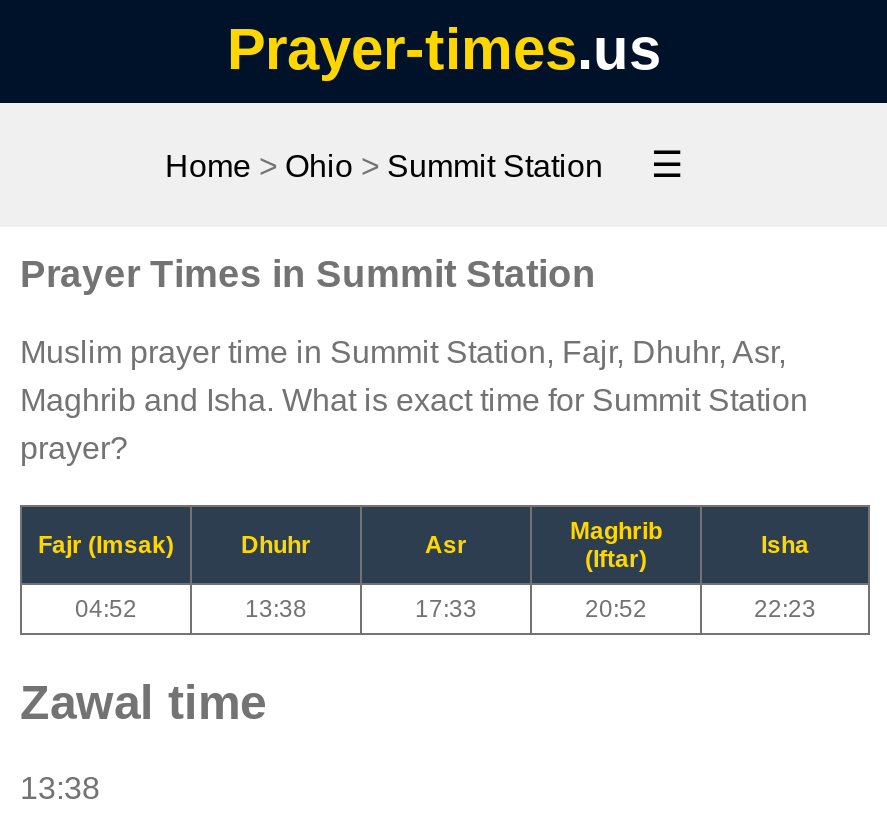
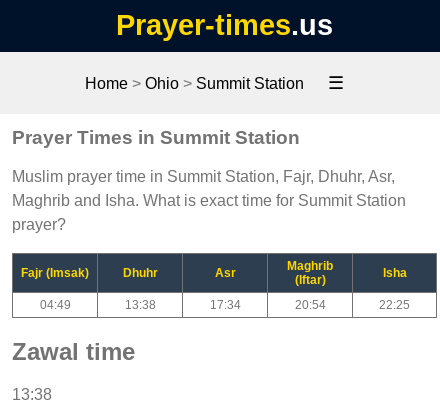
[75,595,137,623] 04:52 -> [39,298,70,312] 04:49
[415,595,477,623] 17:33 -> [209,298,240,312] 17:34
[585,595,647,623] 20:52 -> [294,298,325,312] 20:54
[754,595,816,623] 22:23 -> [379,298,410,312] 22:25

